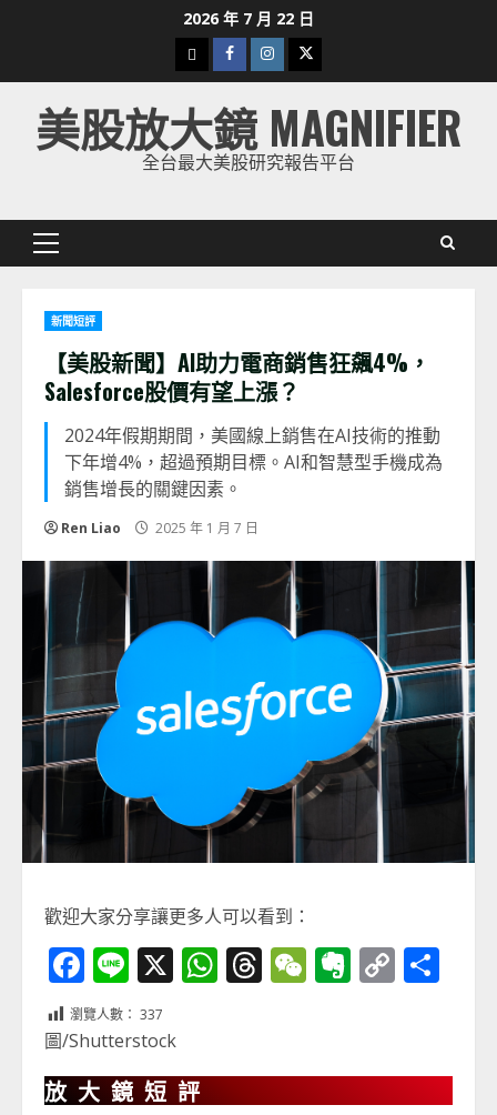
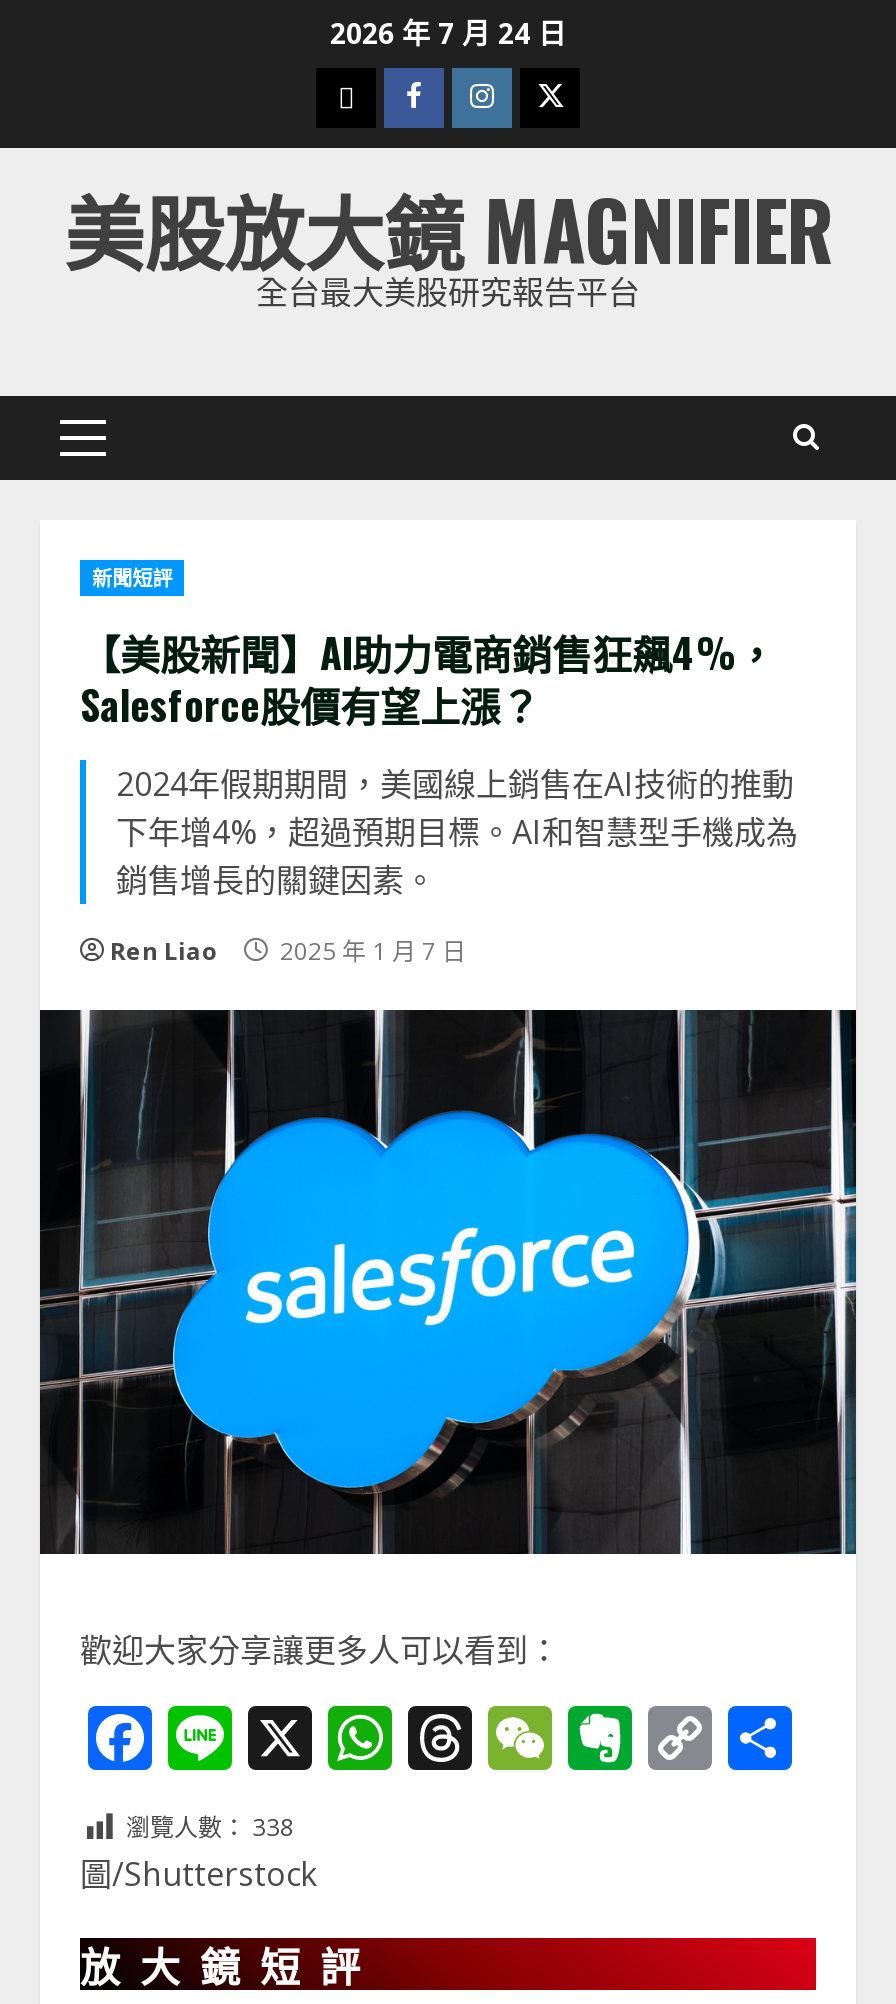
[183,8,314,29] 2026 年 7 月 22 日 -> [330,14,566,52] 2026 年 7 月 24 日
[70,1005,163,1024] 瀏覽人數： 337 -> [126,1811,294,1845] 瀏覽人數： 338

